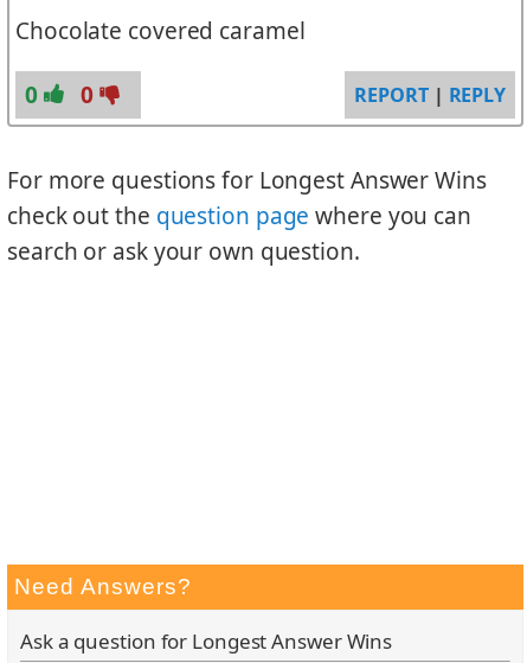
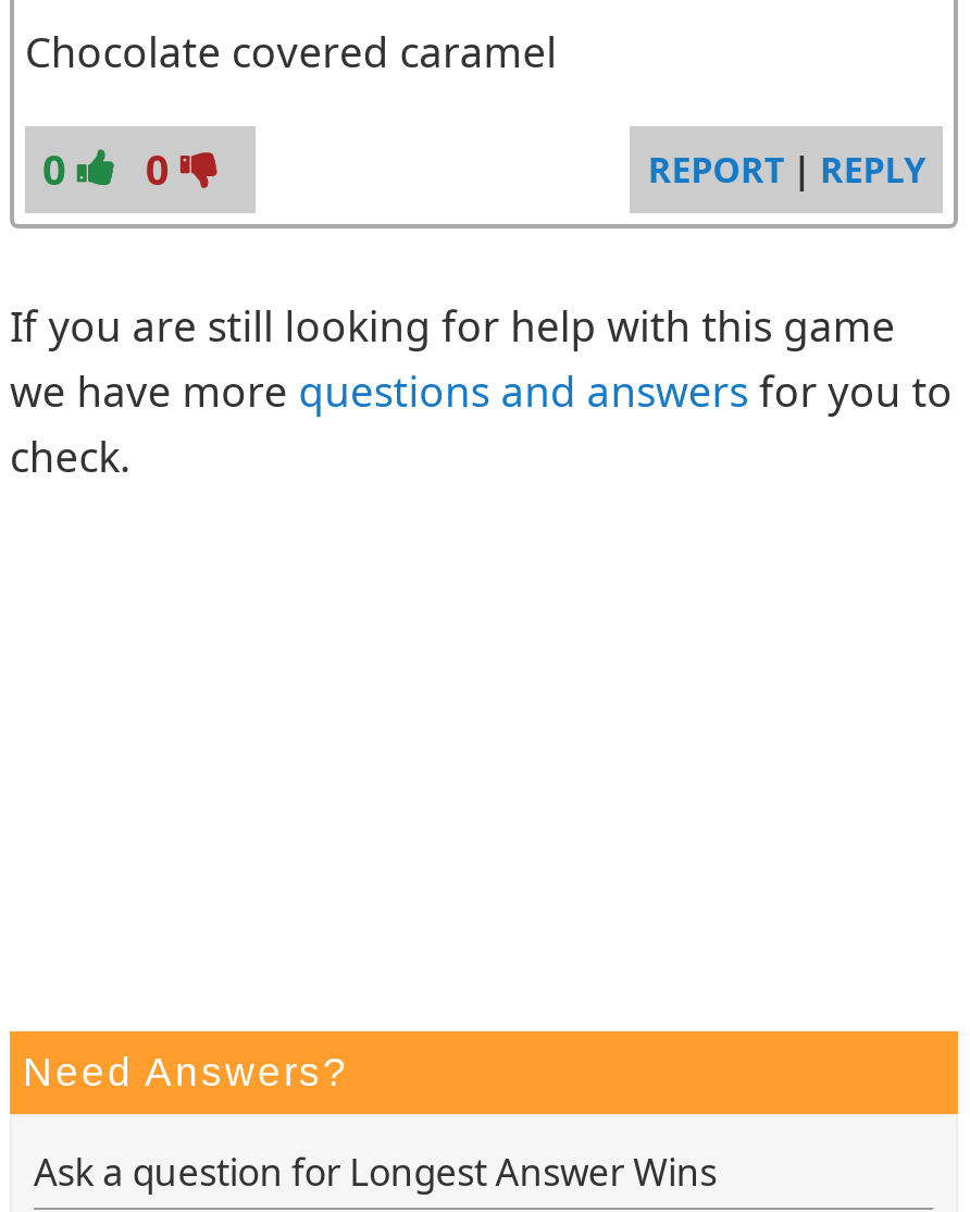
[7,165,486,267] For more questions for Longest Answer Wins | check out the question page where you can | search or ask your own question. -> [10,298,953,485] If you are still looking for help with this game | we have more questions and answers for you to | check.

